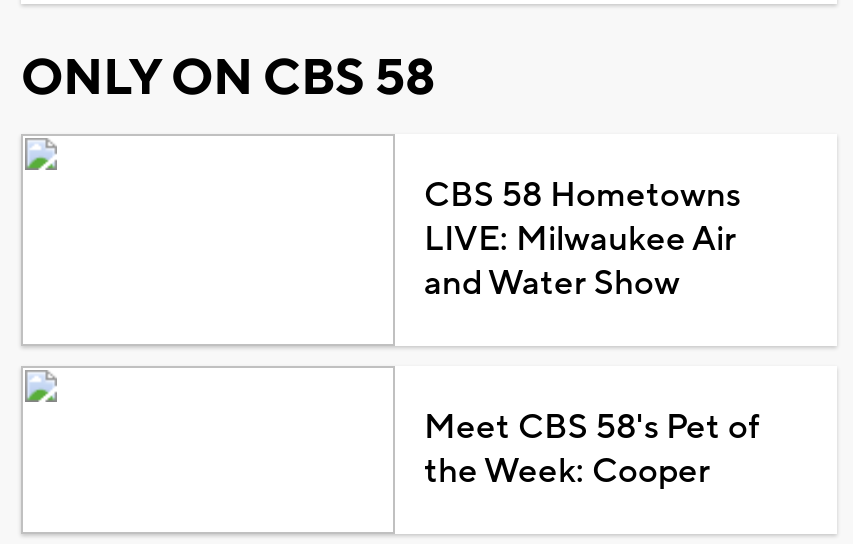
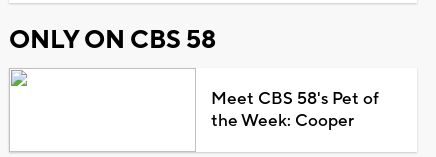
[424,173,740,305] CBS 58 Hometowns | LIVE: Milwaukee Air | and Water Show -> none

